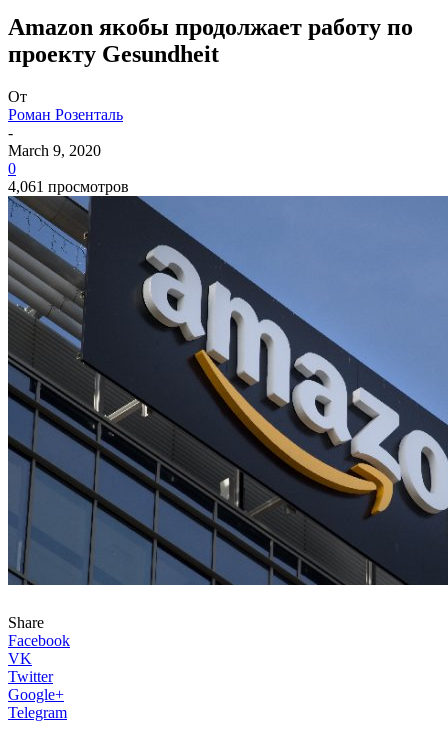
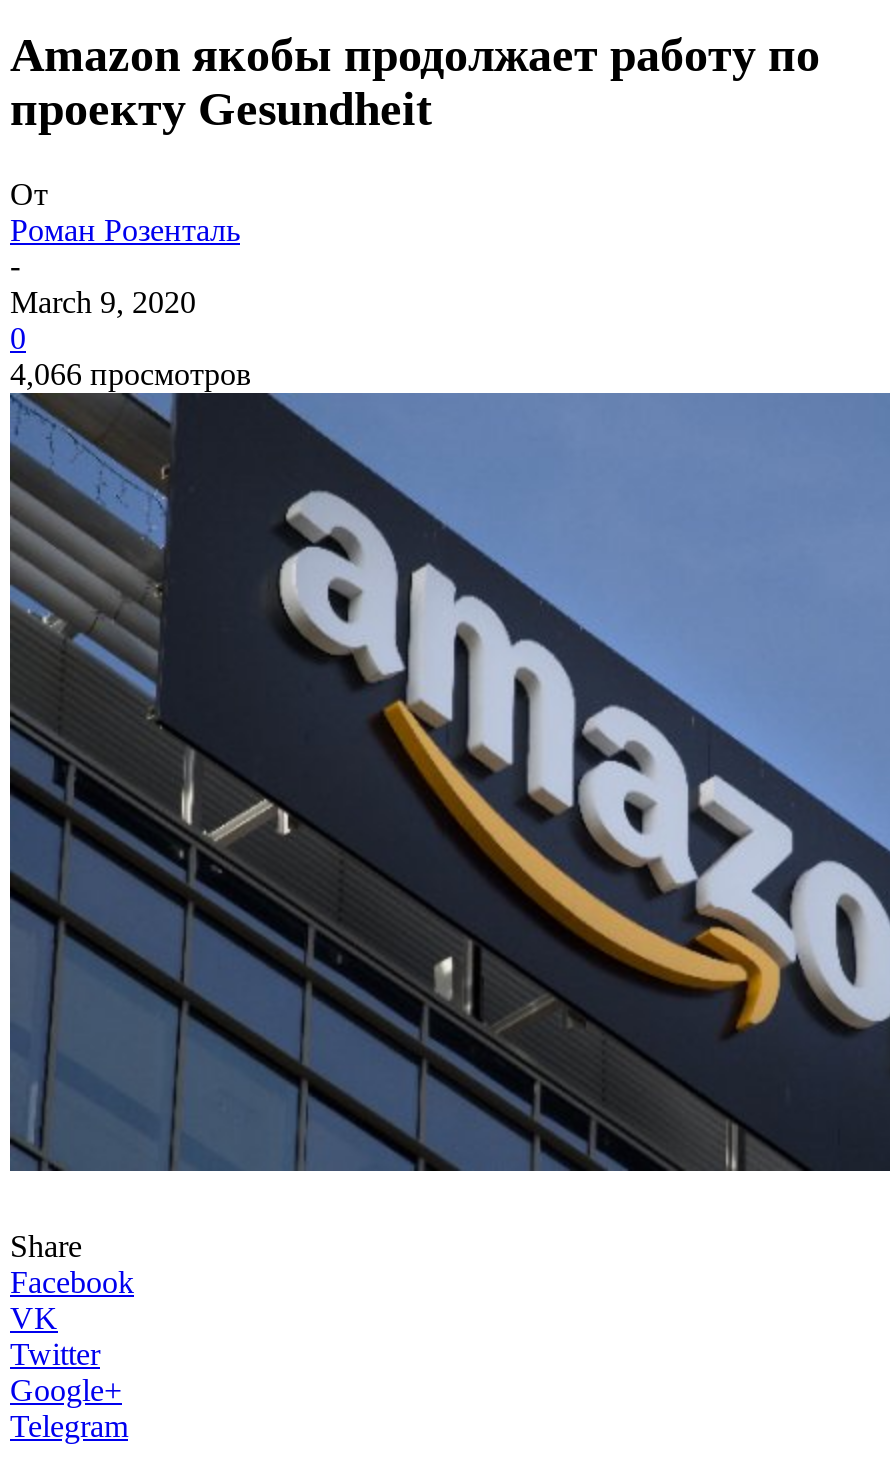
[8,178,129,195] 4,061 просмотров -> [10,357,252,391] 4,066 просмотров

